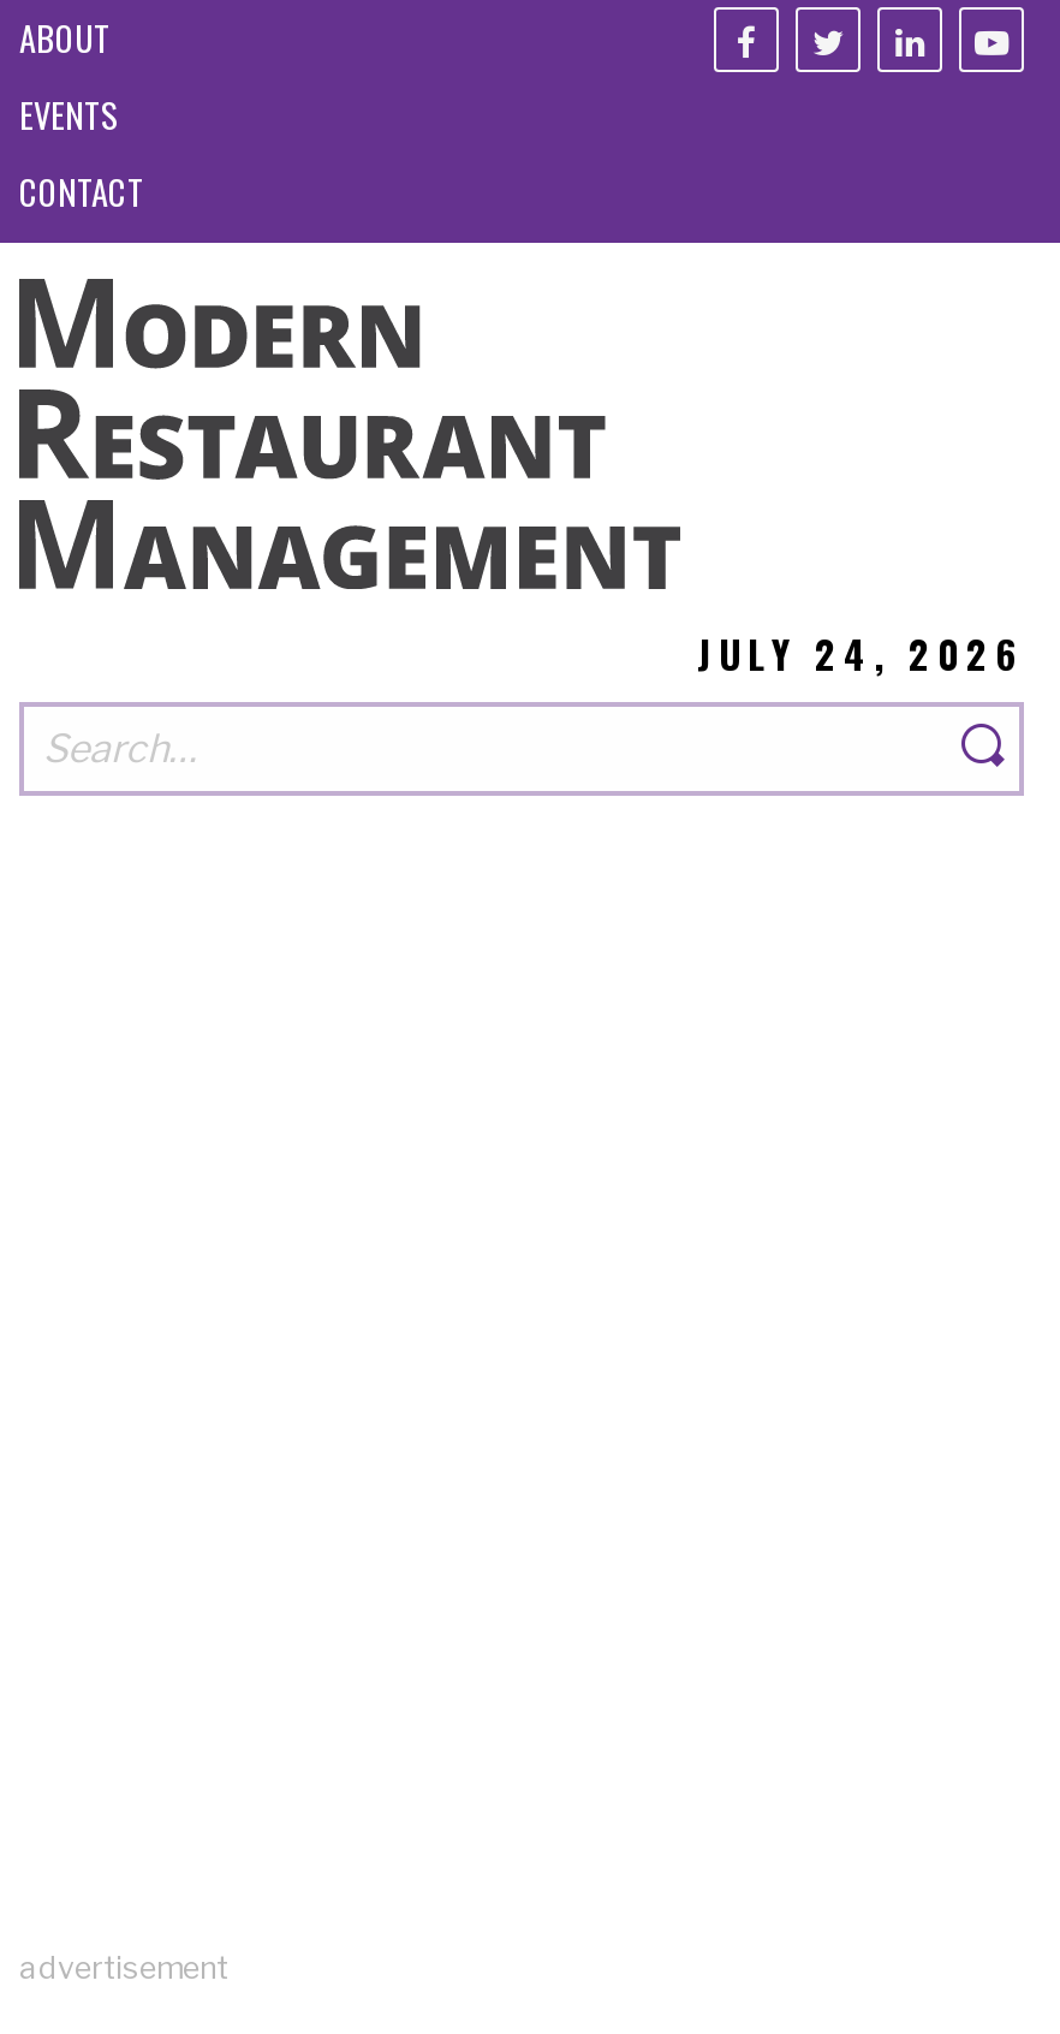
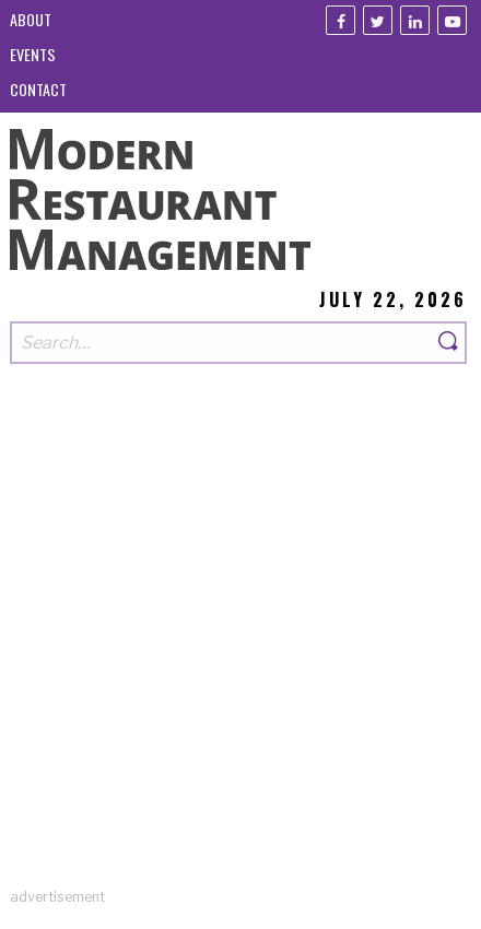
[697,625,1024,682] JULY 24, 2026 -> [319,286,467,312] JULY 22, 2026

